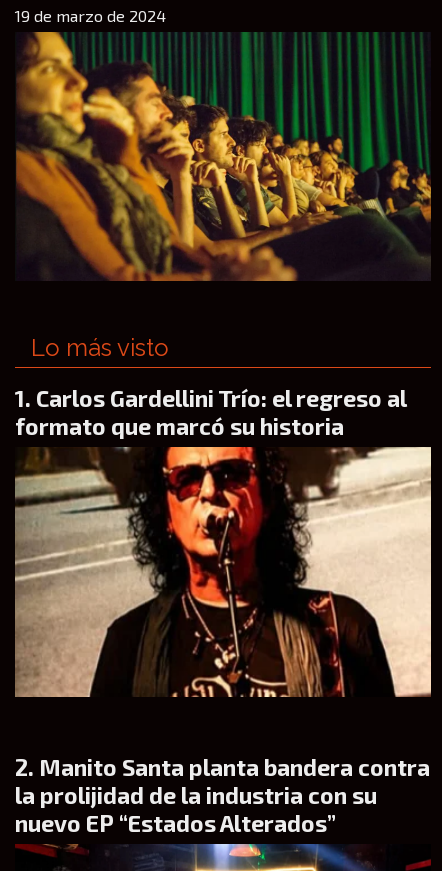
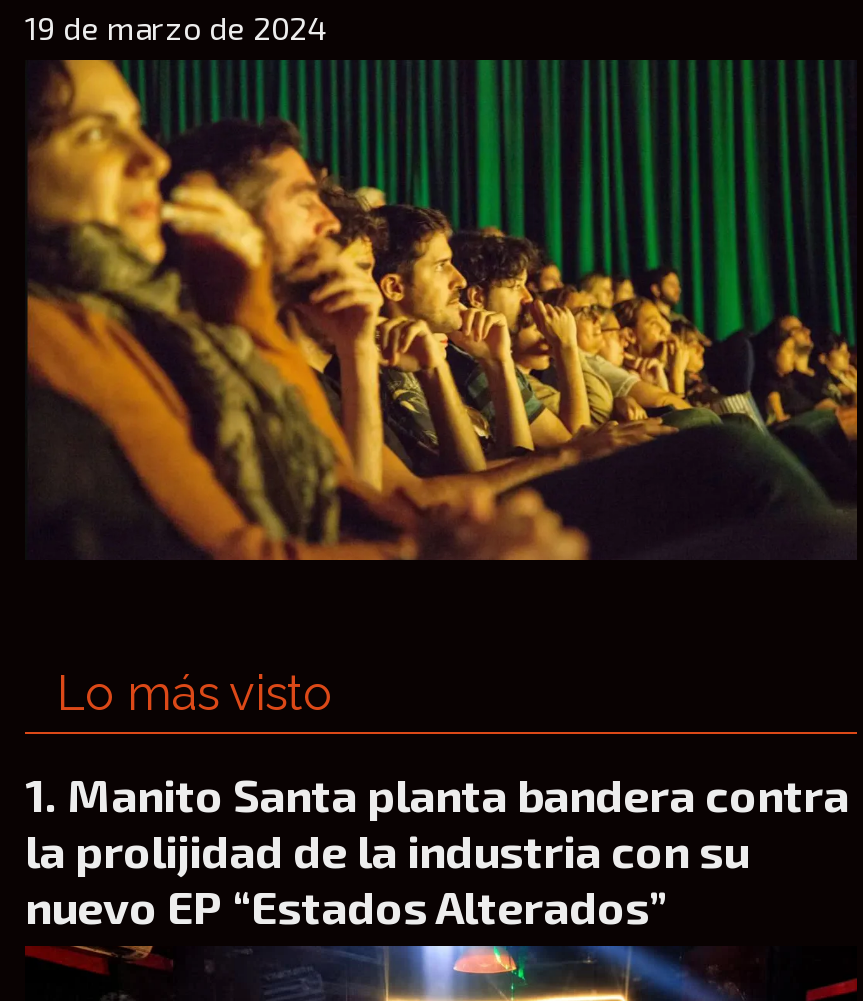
[15,384,406,440] Carlos Gardellini Trío: el regreso al | formato que marcó su historia -> none
[14,446,432,698] [image] -> none

